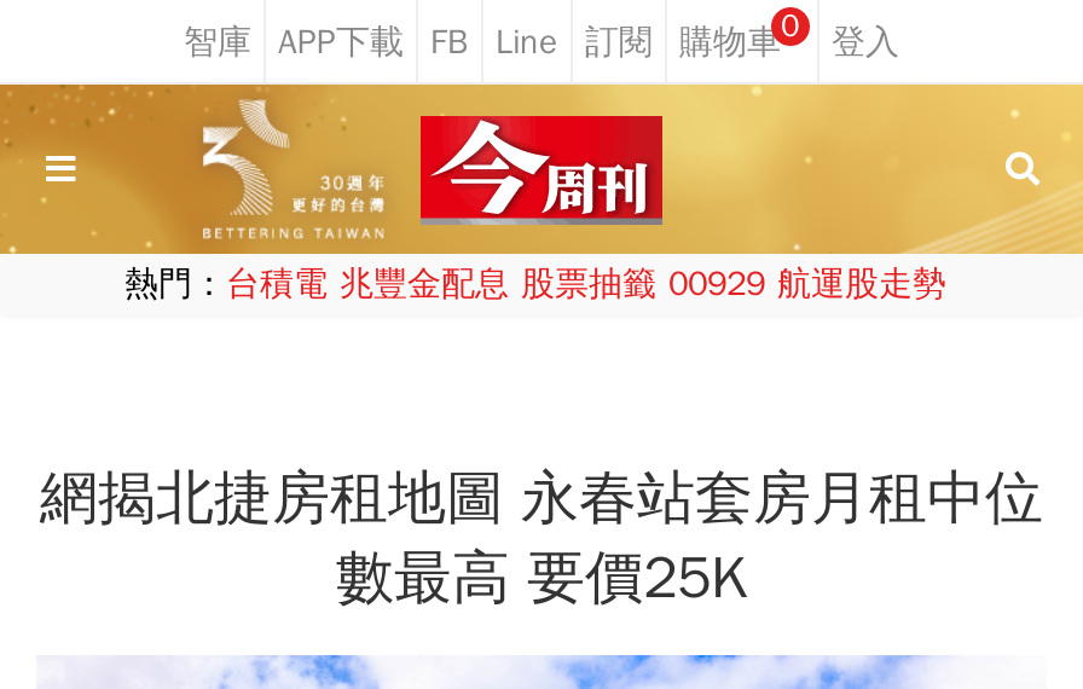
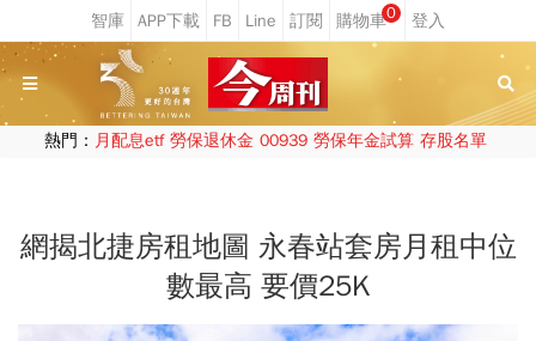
[124,264,946,305] 熱門：台積電 兆豐金配息 股票抽籤 00929 航運股走勢 -> [44,130,486,151] 熱門：月配息etf 勞保退休金 00939 勞保年金試算 存股名單

